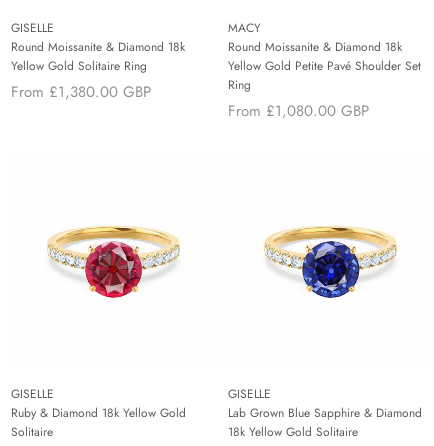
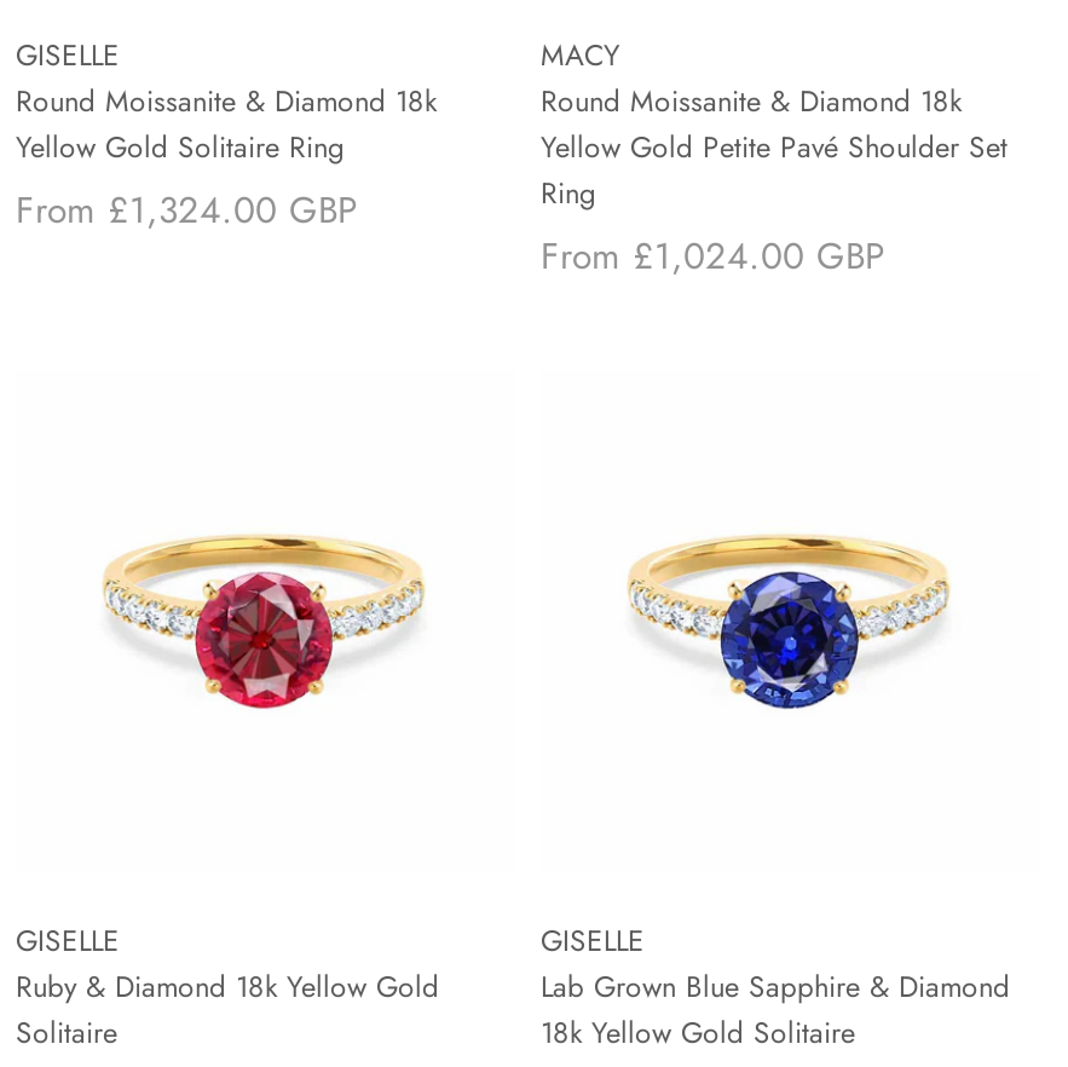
[11,81,151,103] From £1,380.00 GBP -> [16,185,357,238] From £1,324.00 GBP
[228,100,369,122] From £1,080.00 GBP -> [541,231,884,284] From £1,024.00 GBP

